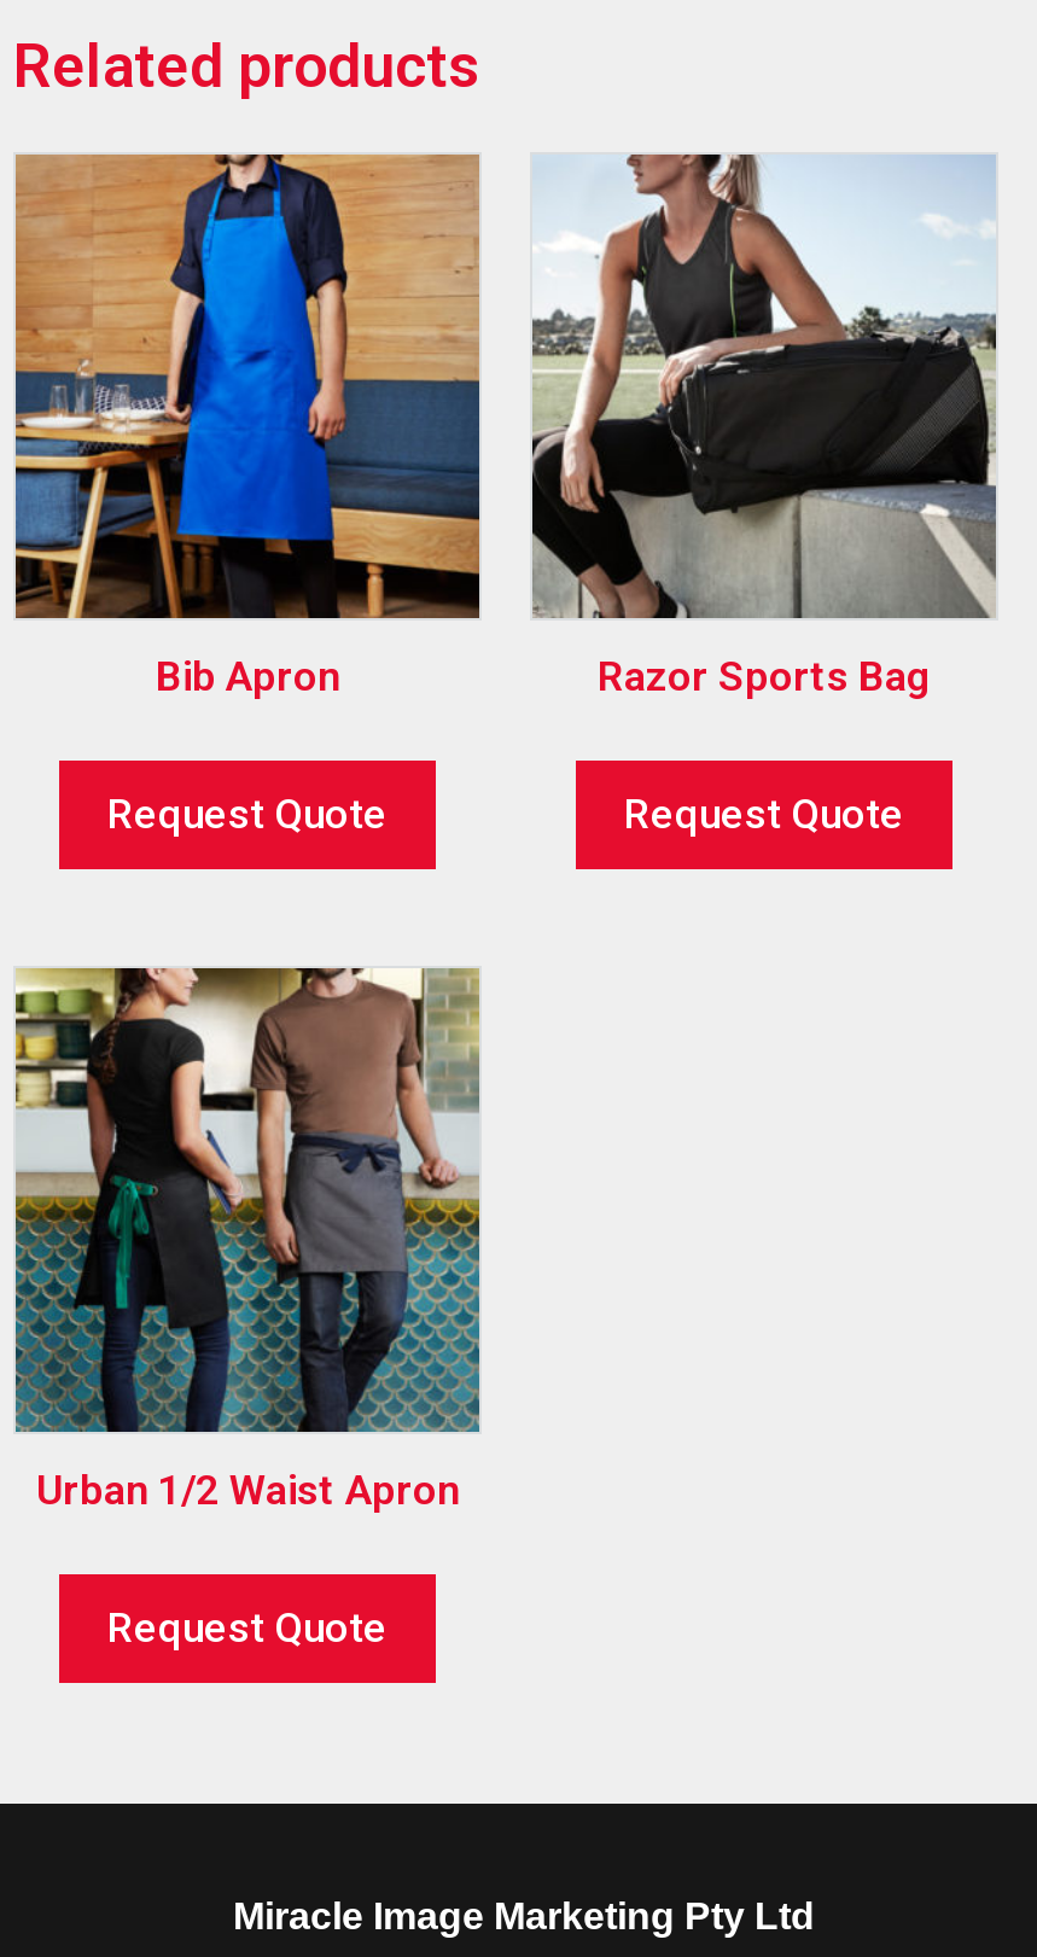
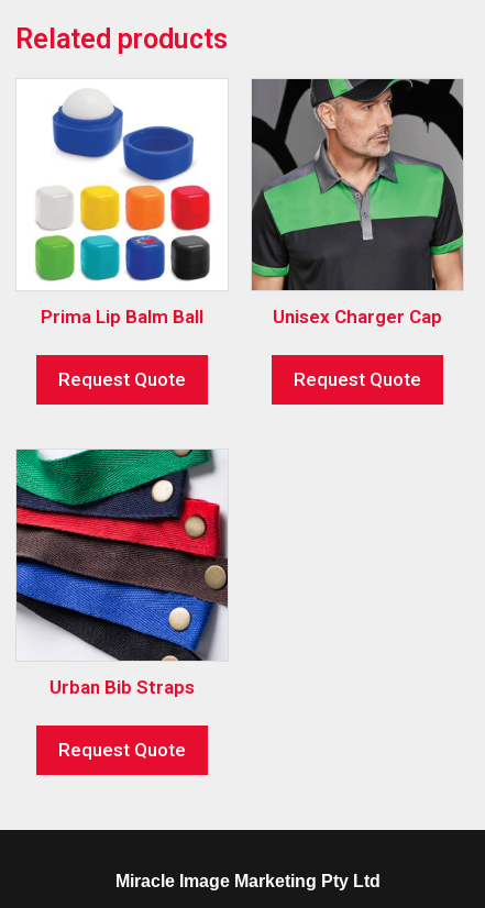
[13,152,482,700] [image] | Bib Apron -> [16,79,228,327] [image] | Prima Lip Balm Ball
[532,152,998,700] [image] | Razor Sports Bag -> [251,78,464,327] [image] | Unisex Charger Cap
[13,966,482,1513] [image] | Urban 1/2 Waist Apron -> [15,449,229,698] [image] | Urban Bib Straps

